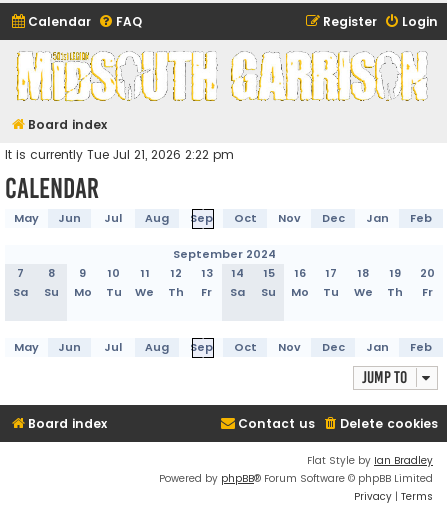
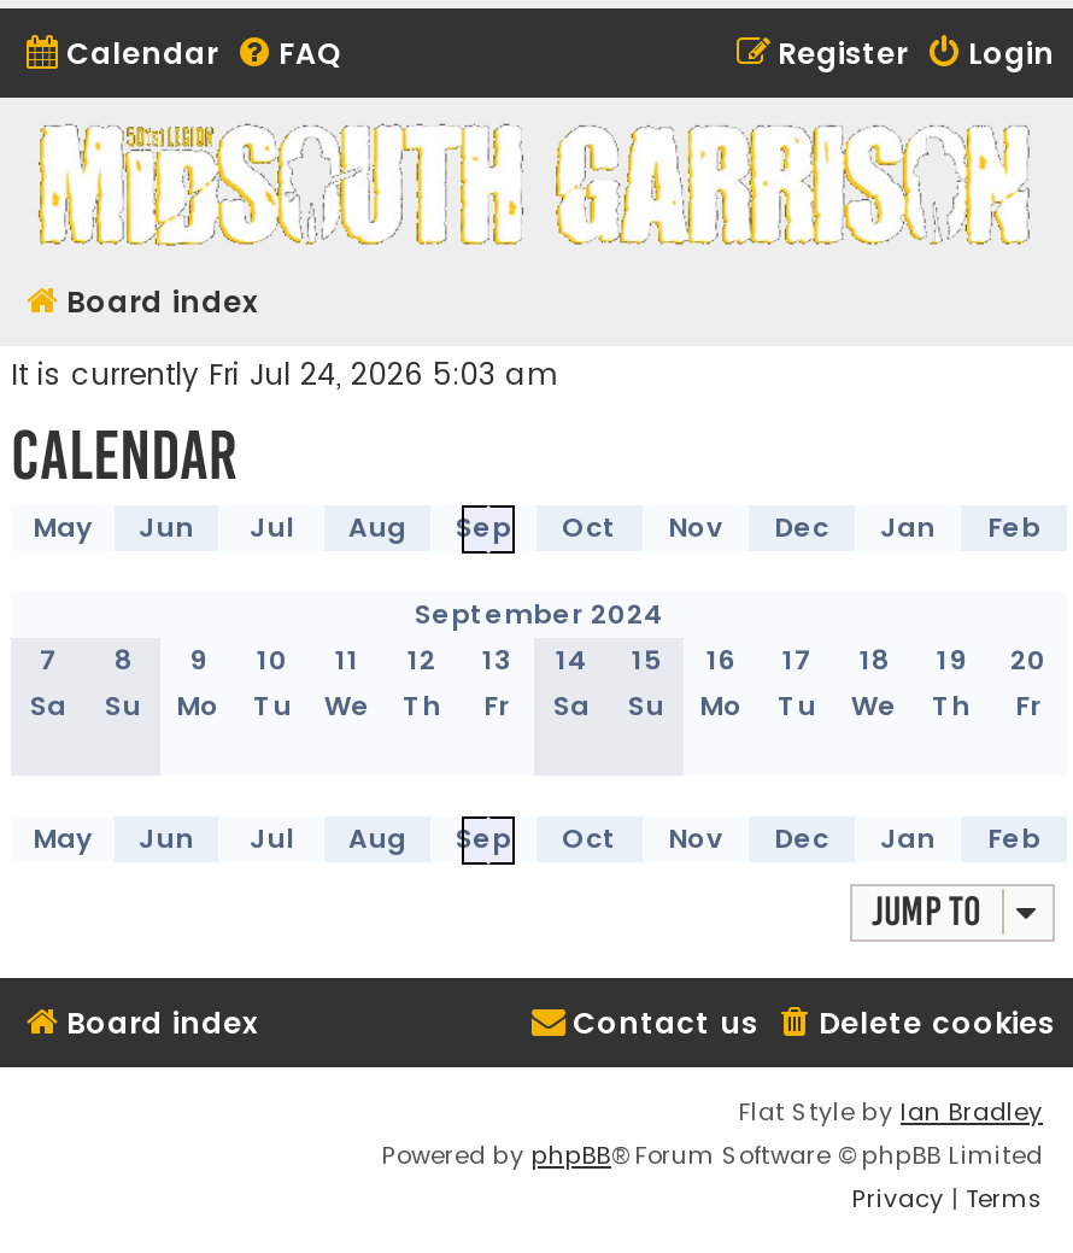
[5,146,234,163] It is currently Tue Jul 21, 2026 2:22 pm -> [11,354,558,395] It is currently Fri Jul 24, 2026 5:03 am

